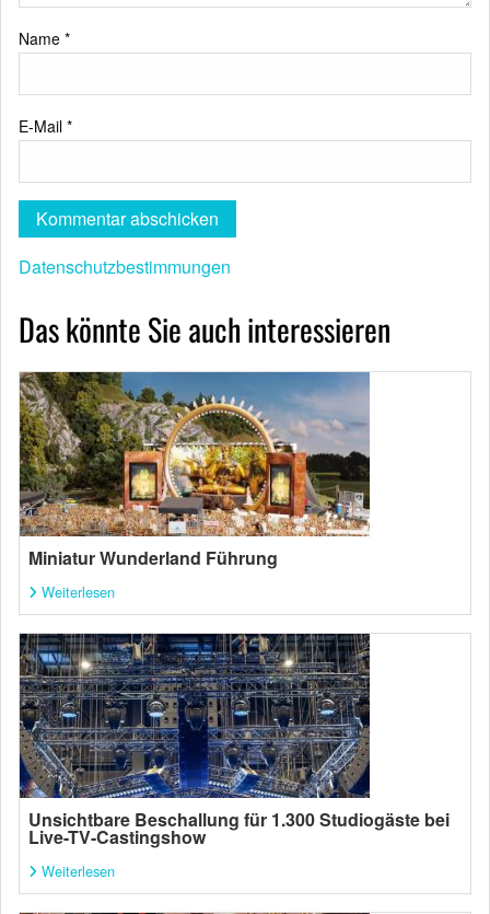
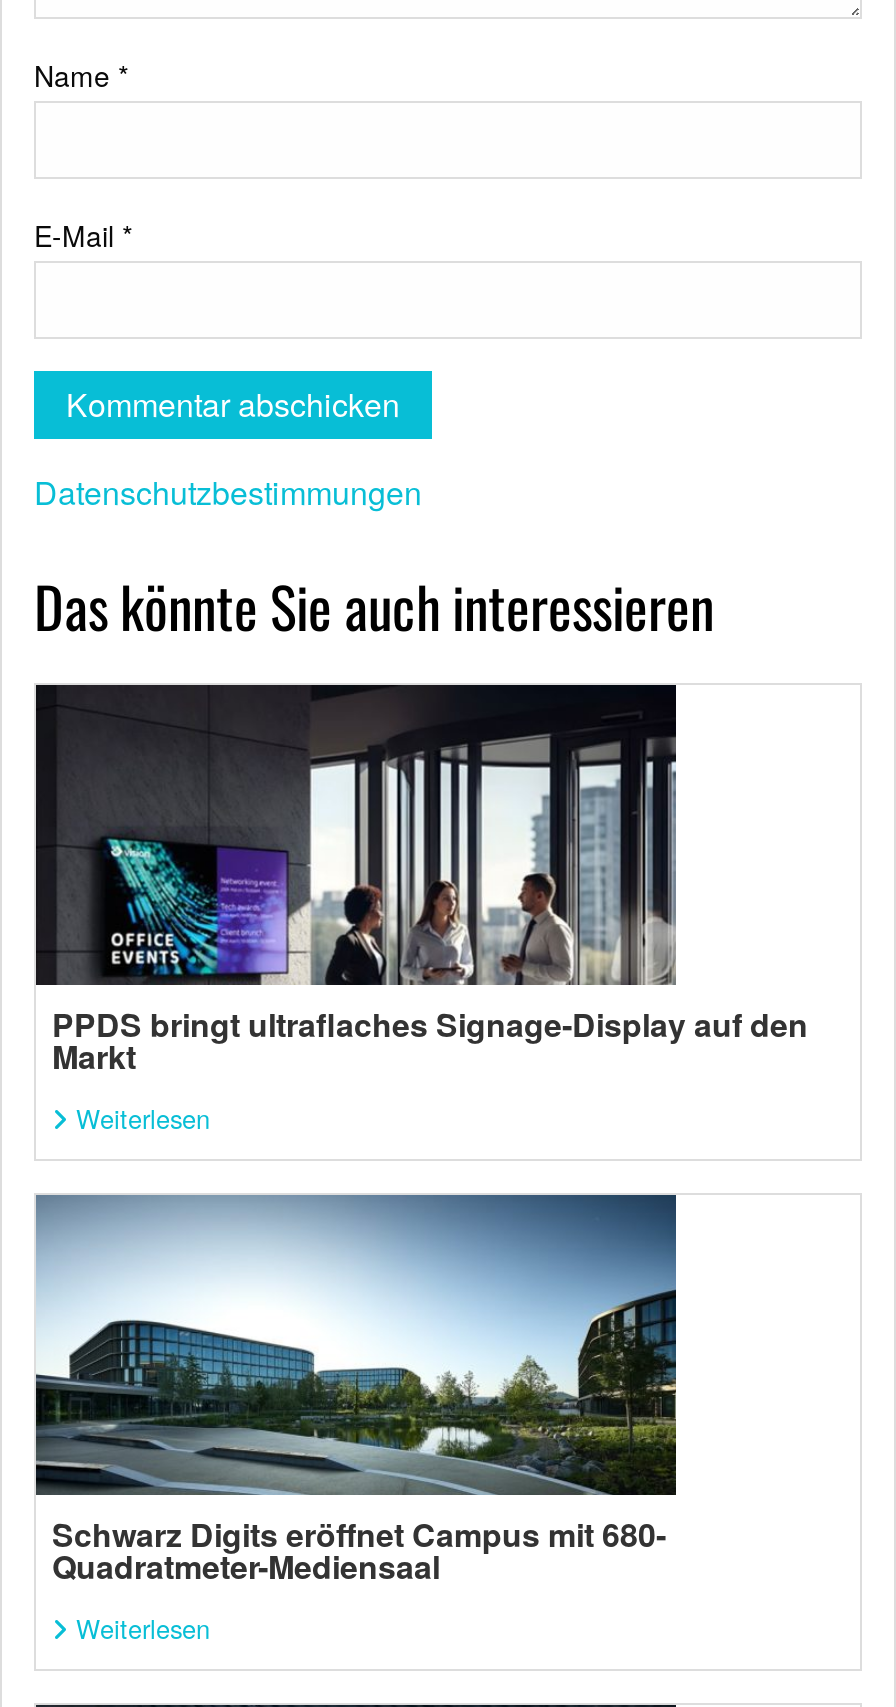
[19,371,370,570] [image] | Miniatur Wunderland Führung -> [34,683,808,1079] [image] | PPDS bringt ultraflaches Signage-Display auf den | Markt
[19,633,450,849] [image] | Unsichtbare Beschallung für 1.300 Studiogäste bei | Live-TV-Castingshow -> [34,1193,678,1589] [image] | Schwarz Digits eröffnet Campus mit 680- | Quadratmeter-Mediensaal

